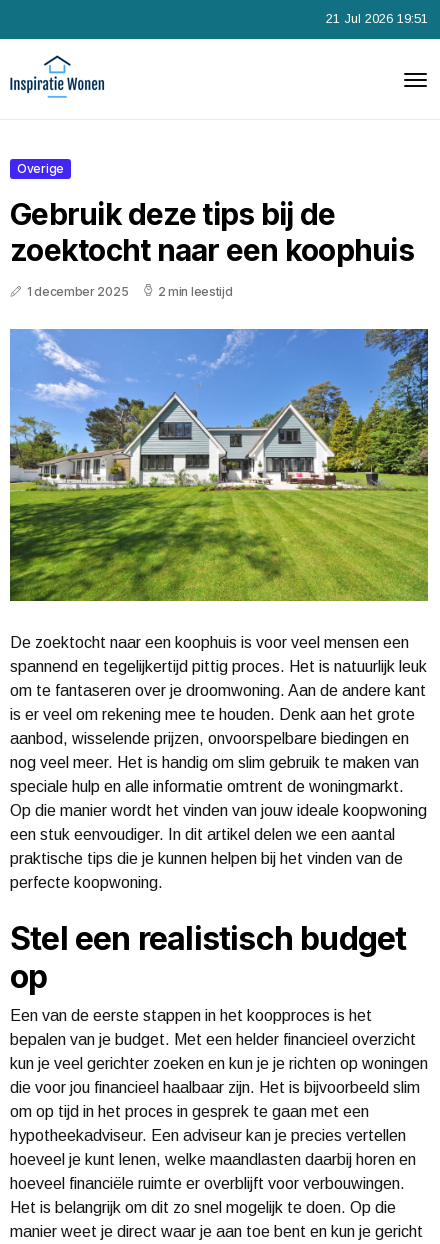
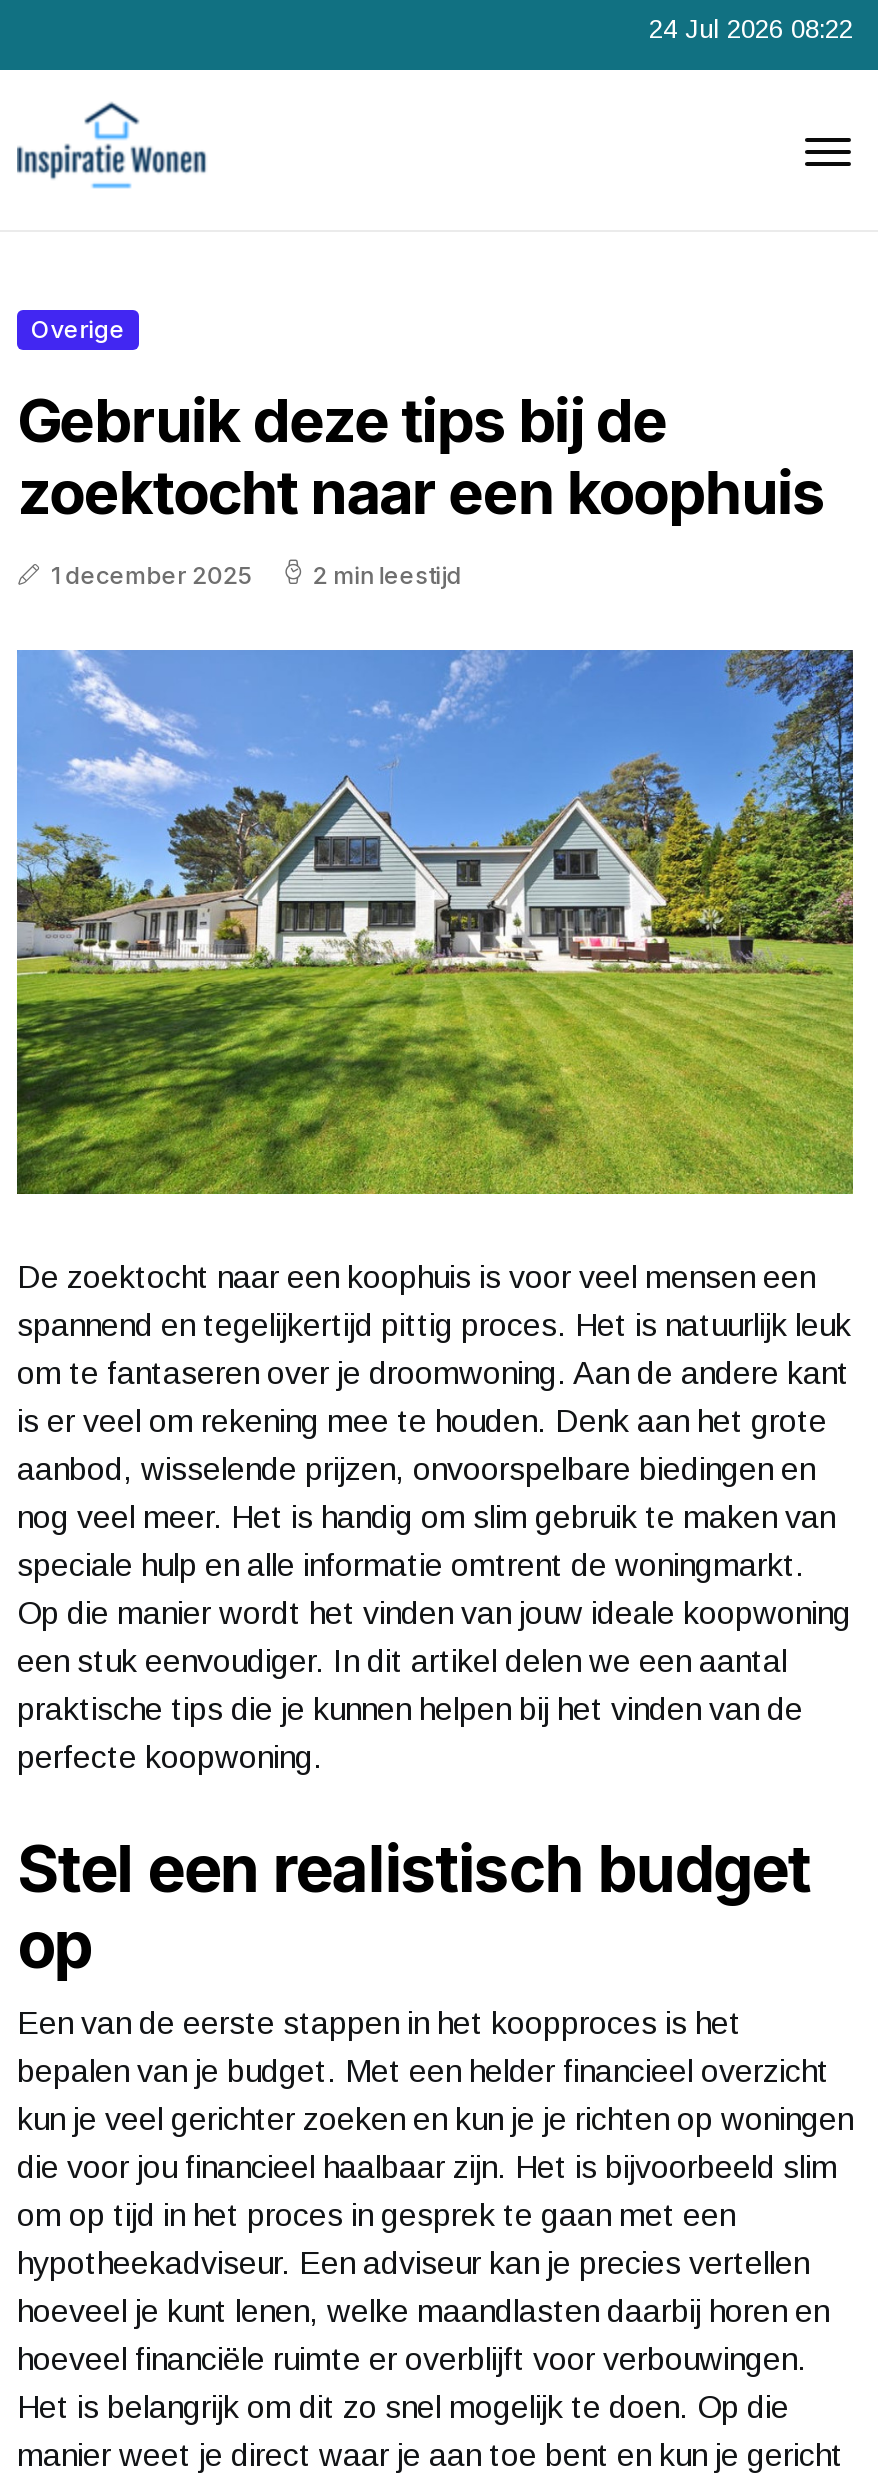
[326,11,428,26] 21 Jul 2026 19:51 -> [649,14,853,44] 24 Jul 2026 08:22

